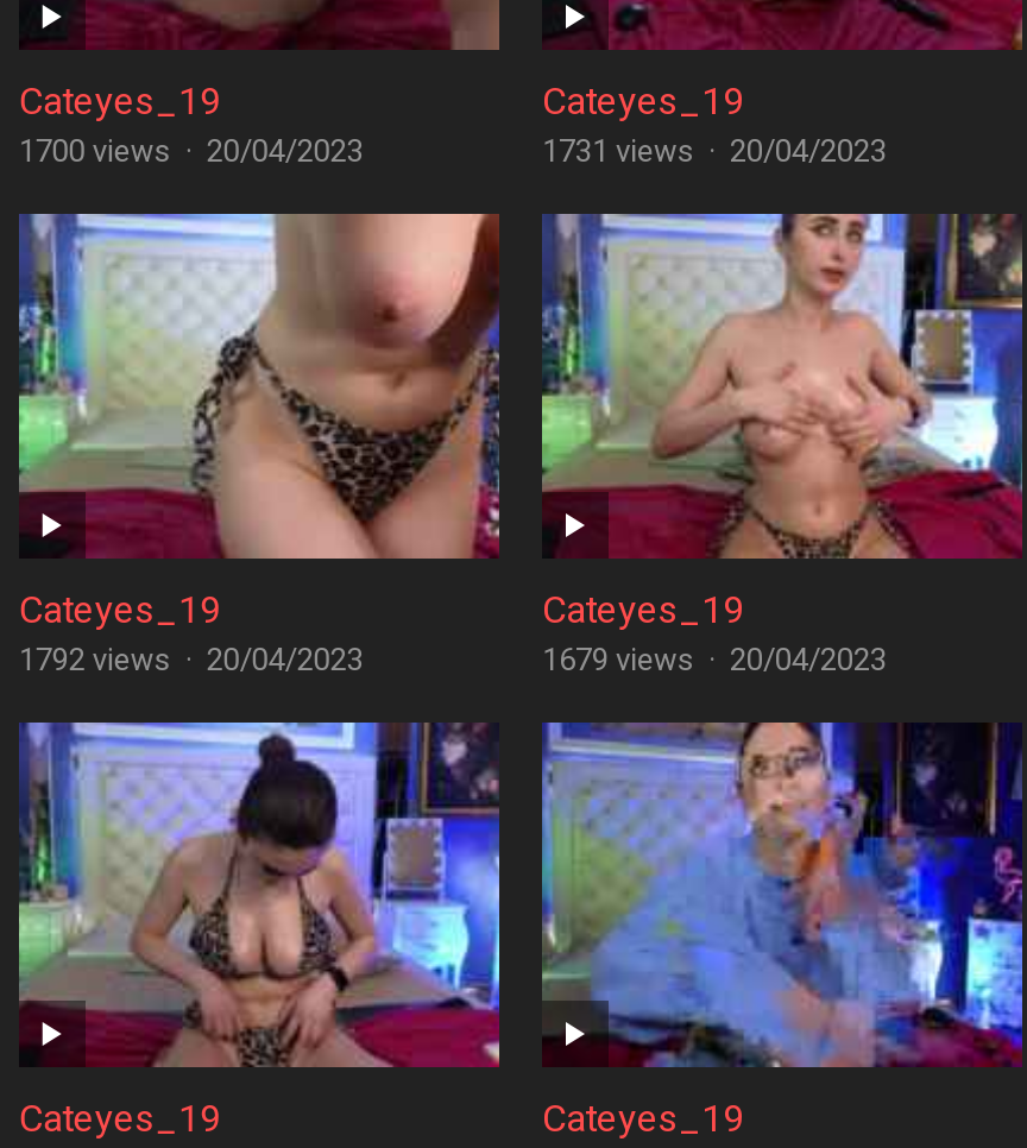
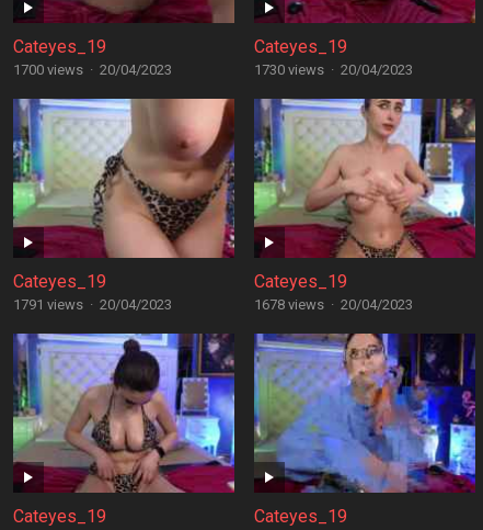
[542,133,887,169] 1731 views · 20/04/2023 -> [254,61,413,78] 1730 views · 20/04/2023
[19,642,363,677] 1792 views · 20/04/2023 -> [13,296,172,313] 1791 views · 20/04/2023
[542,642,887,677] 1679 views · 20/04/2023 -> [254,296,413,313] 1678 views · 20/04/2023

